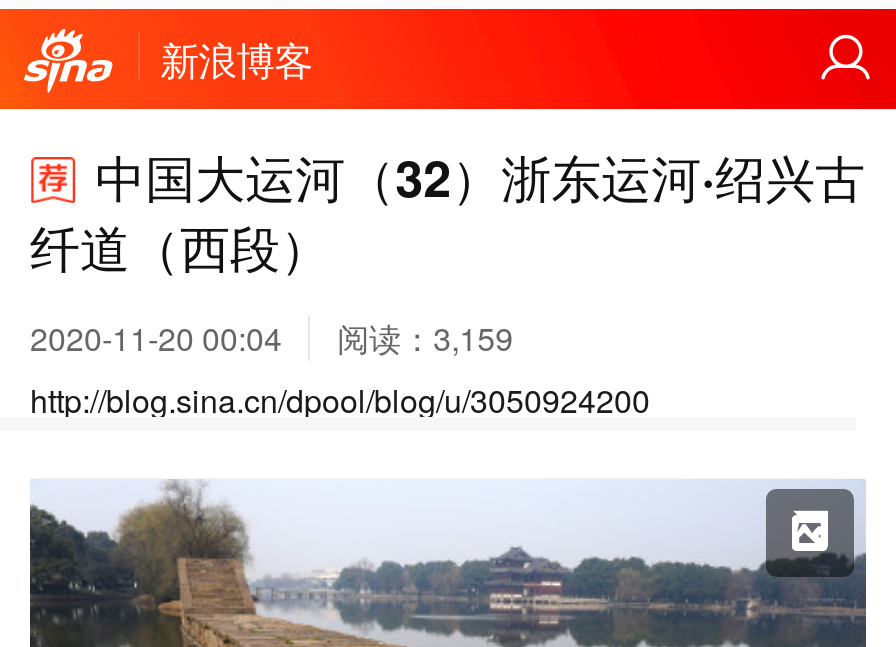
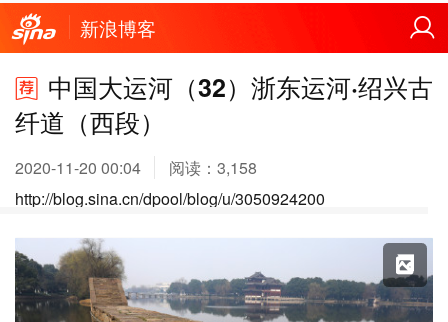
[30,315,513,361] 2020-11-20 00:04 阅读：3,159 -> [15,156,257,179] 2020-11-20 00:04 阅读：3,158

